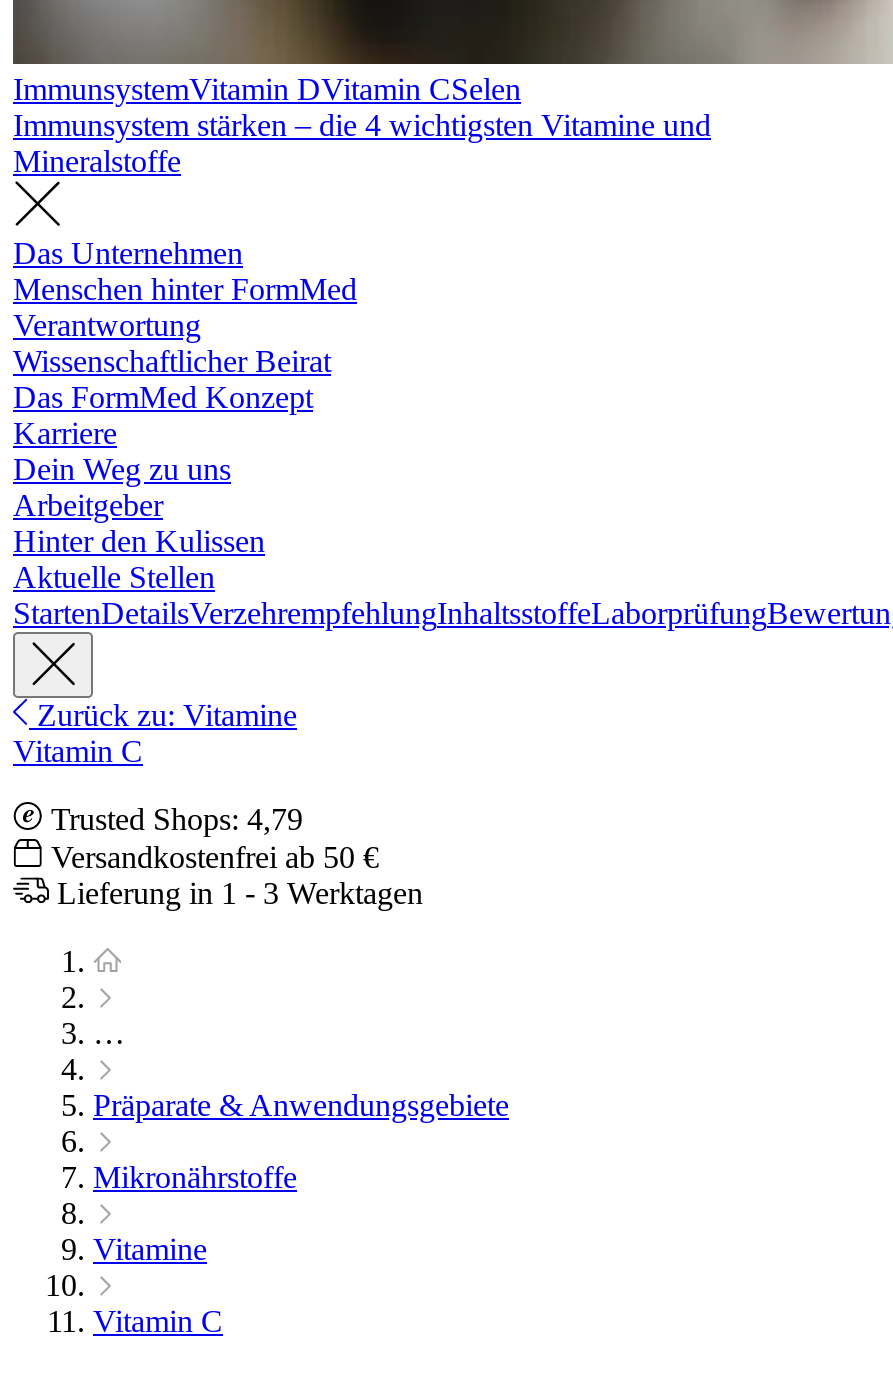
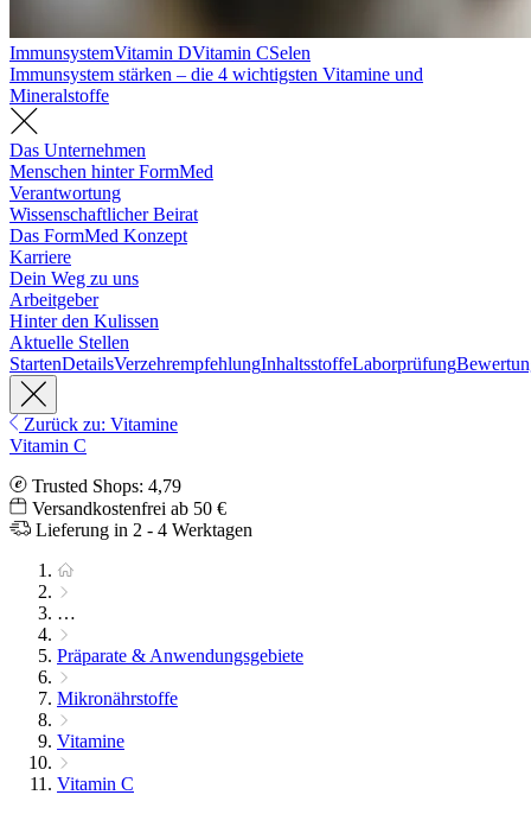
[49,877,423,911] Lieferung in 1 - 3 Werktagen -> [31,520,252,540] Lieferung in 2 - 4 Werktagen

